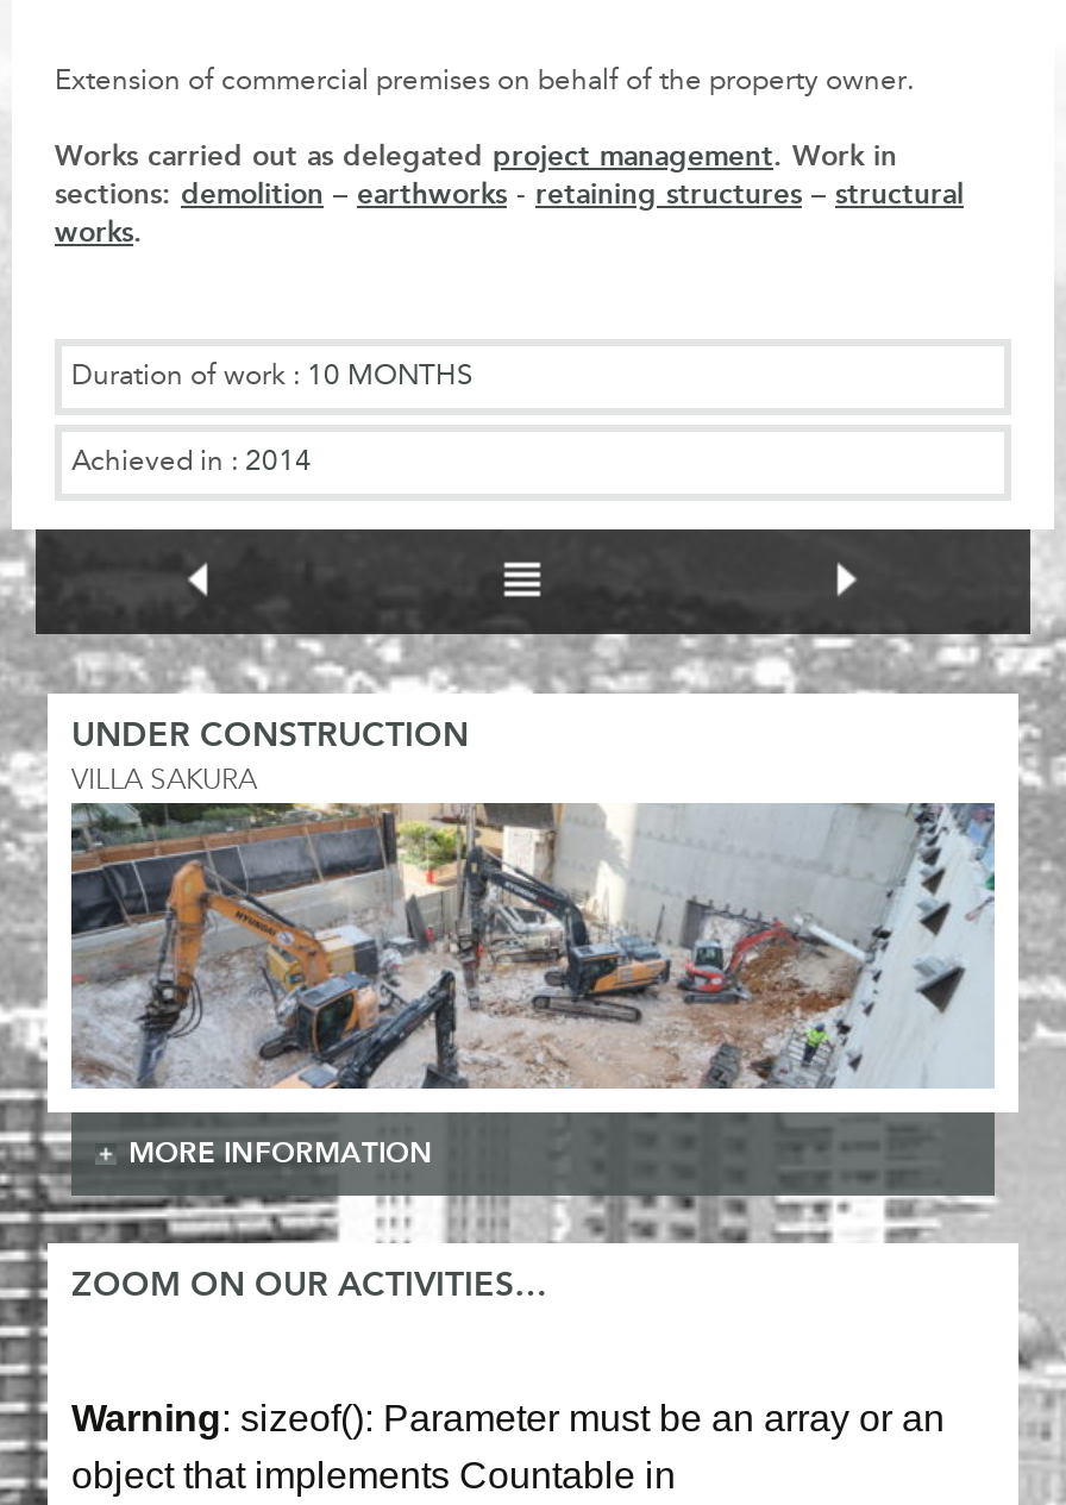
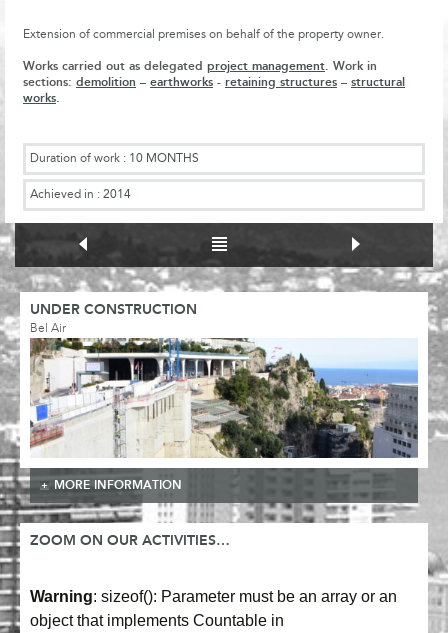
[71,766,257,795] VILLA SAKURA -> [30,322,66,334] Bel Air
[69,801,997,1091] [image] -> [30,337,419,459] [image]

